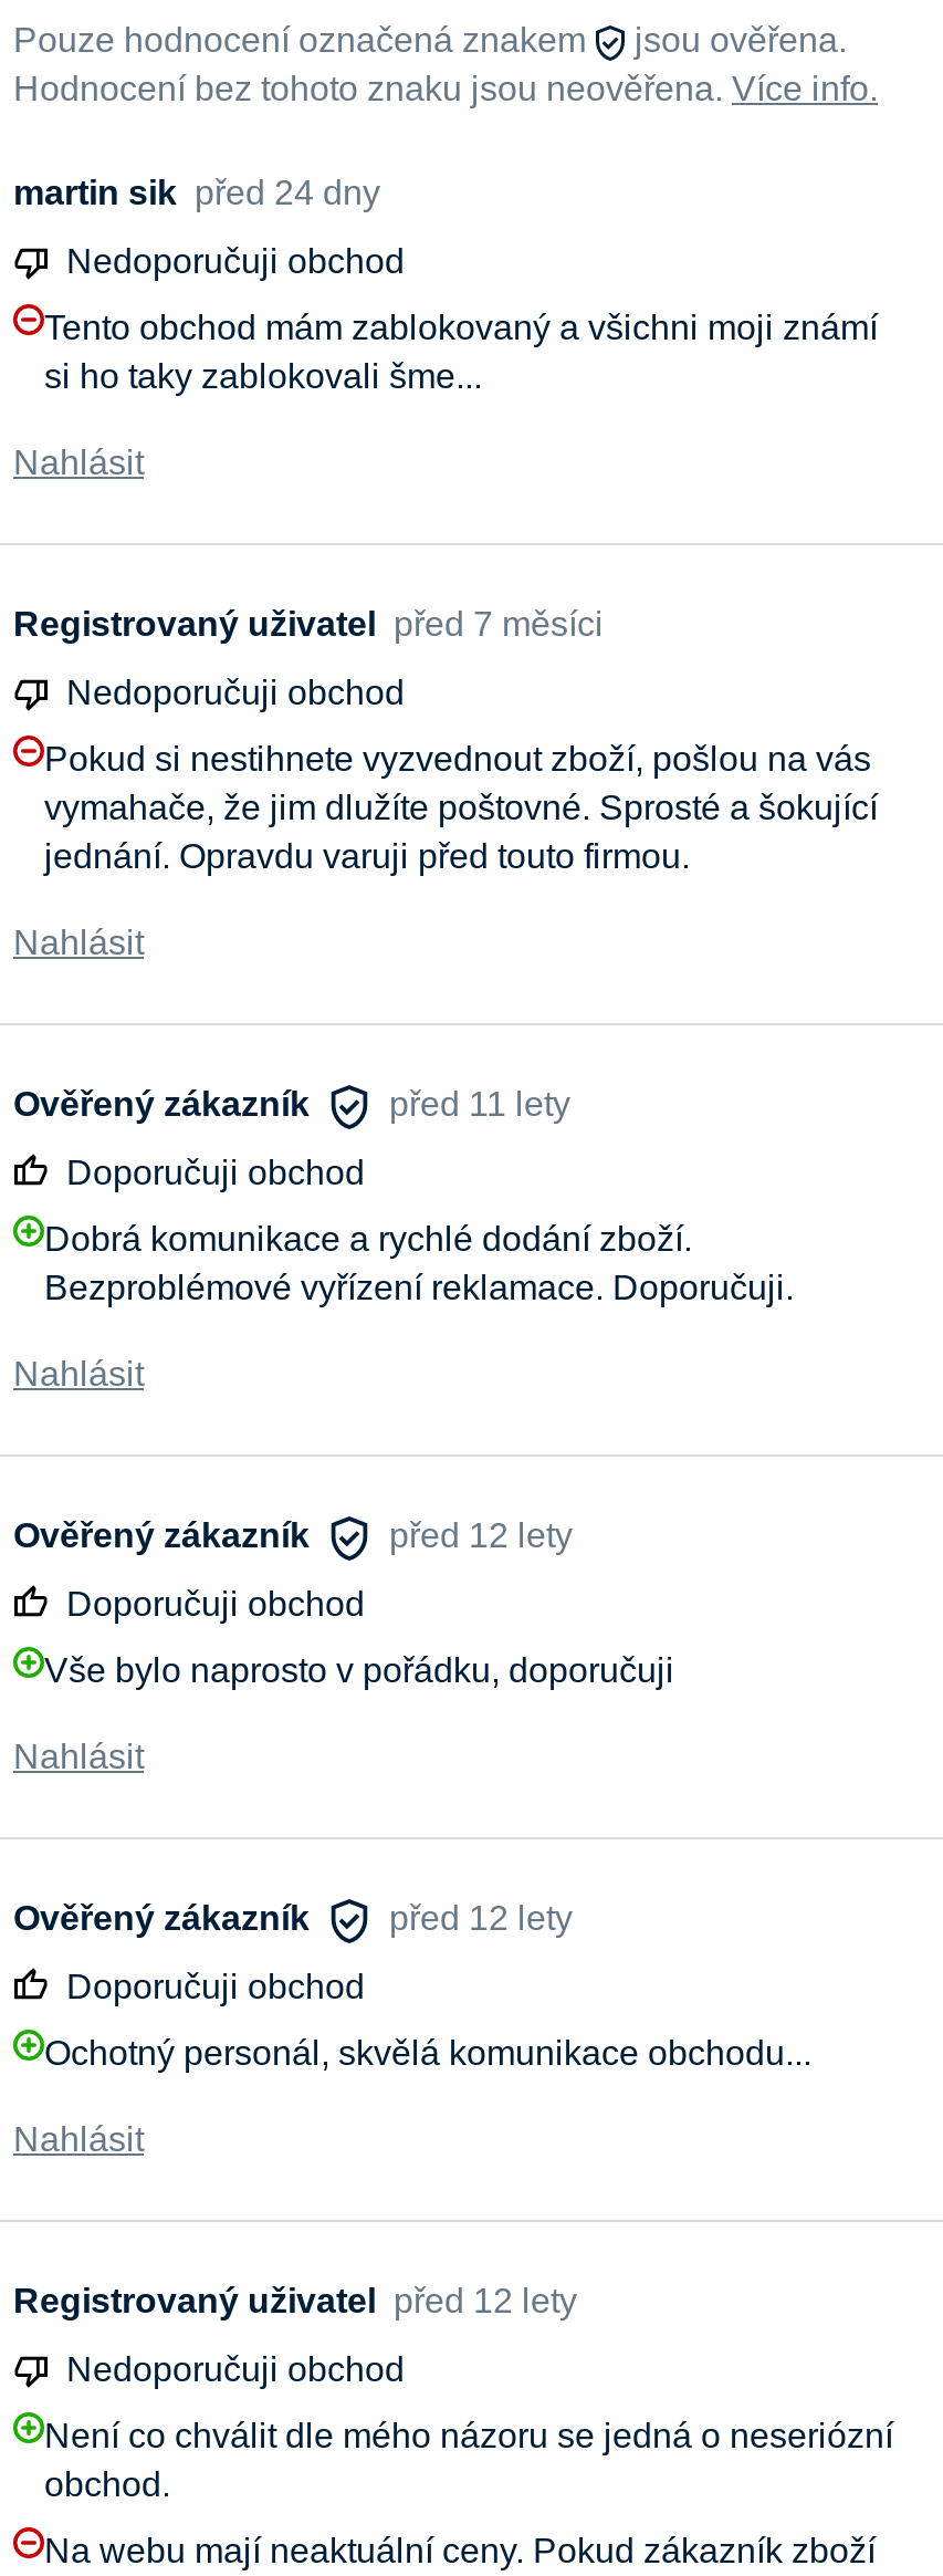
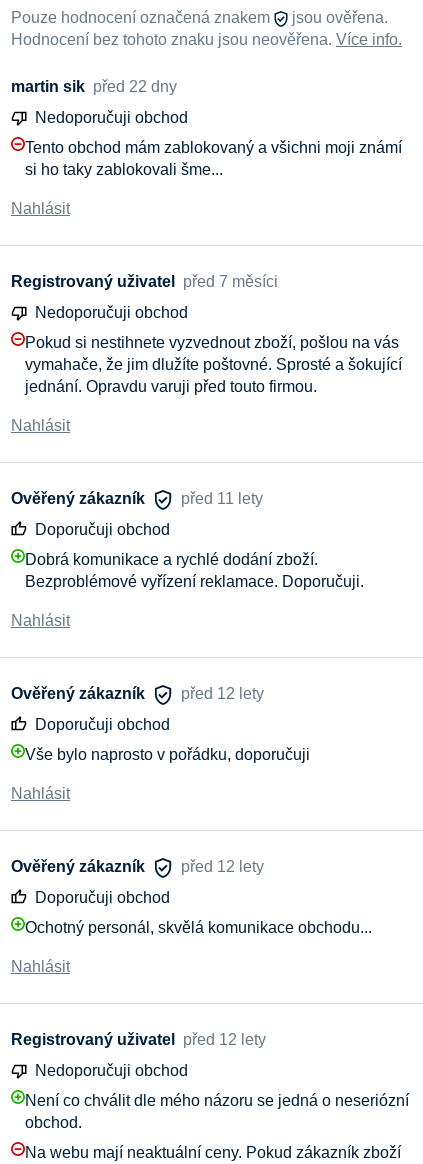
[13,174,380,211] martin sik před 24 dny -> [11,78,177,95] martin sik před 22 dny

